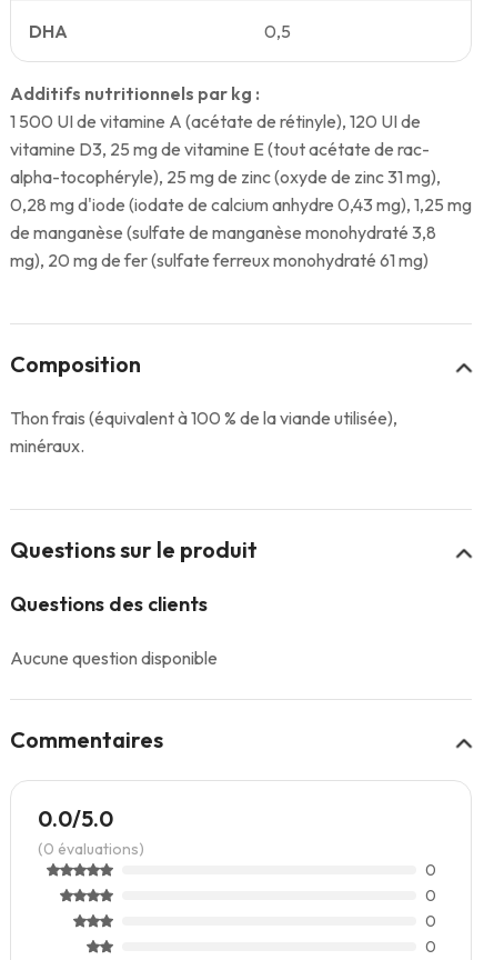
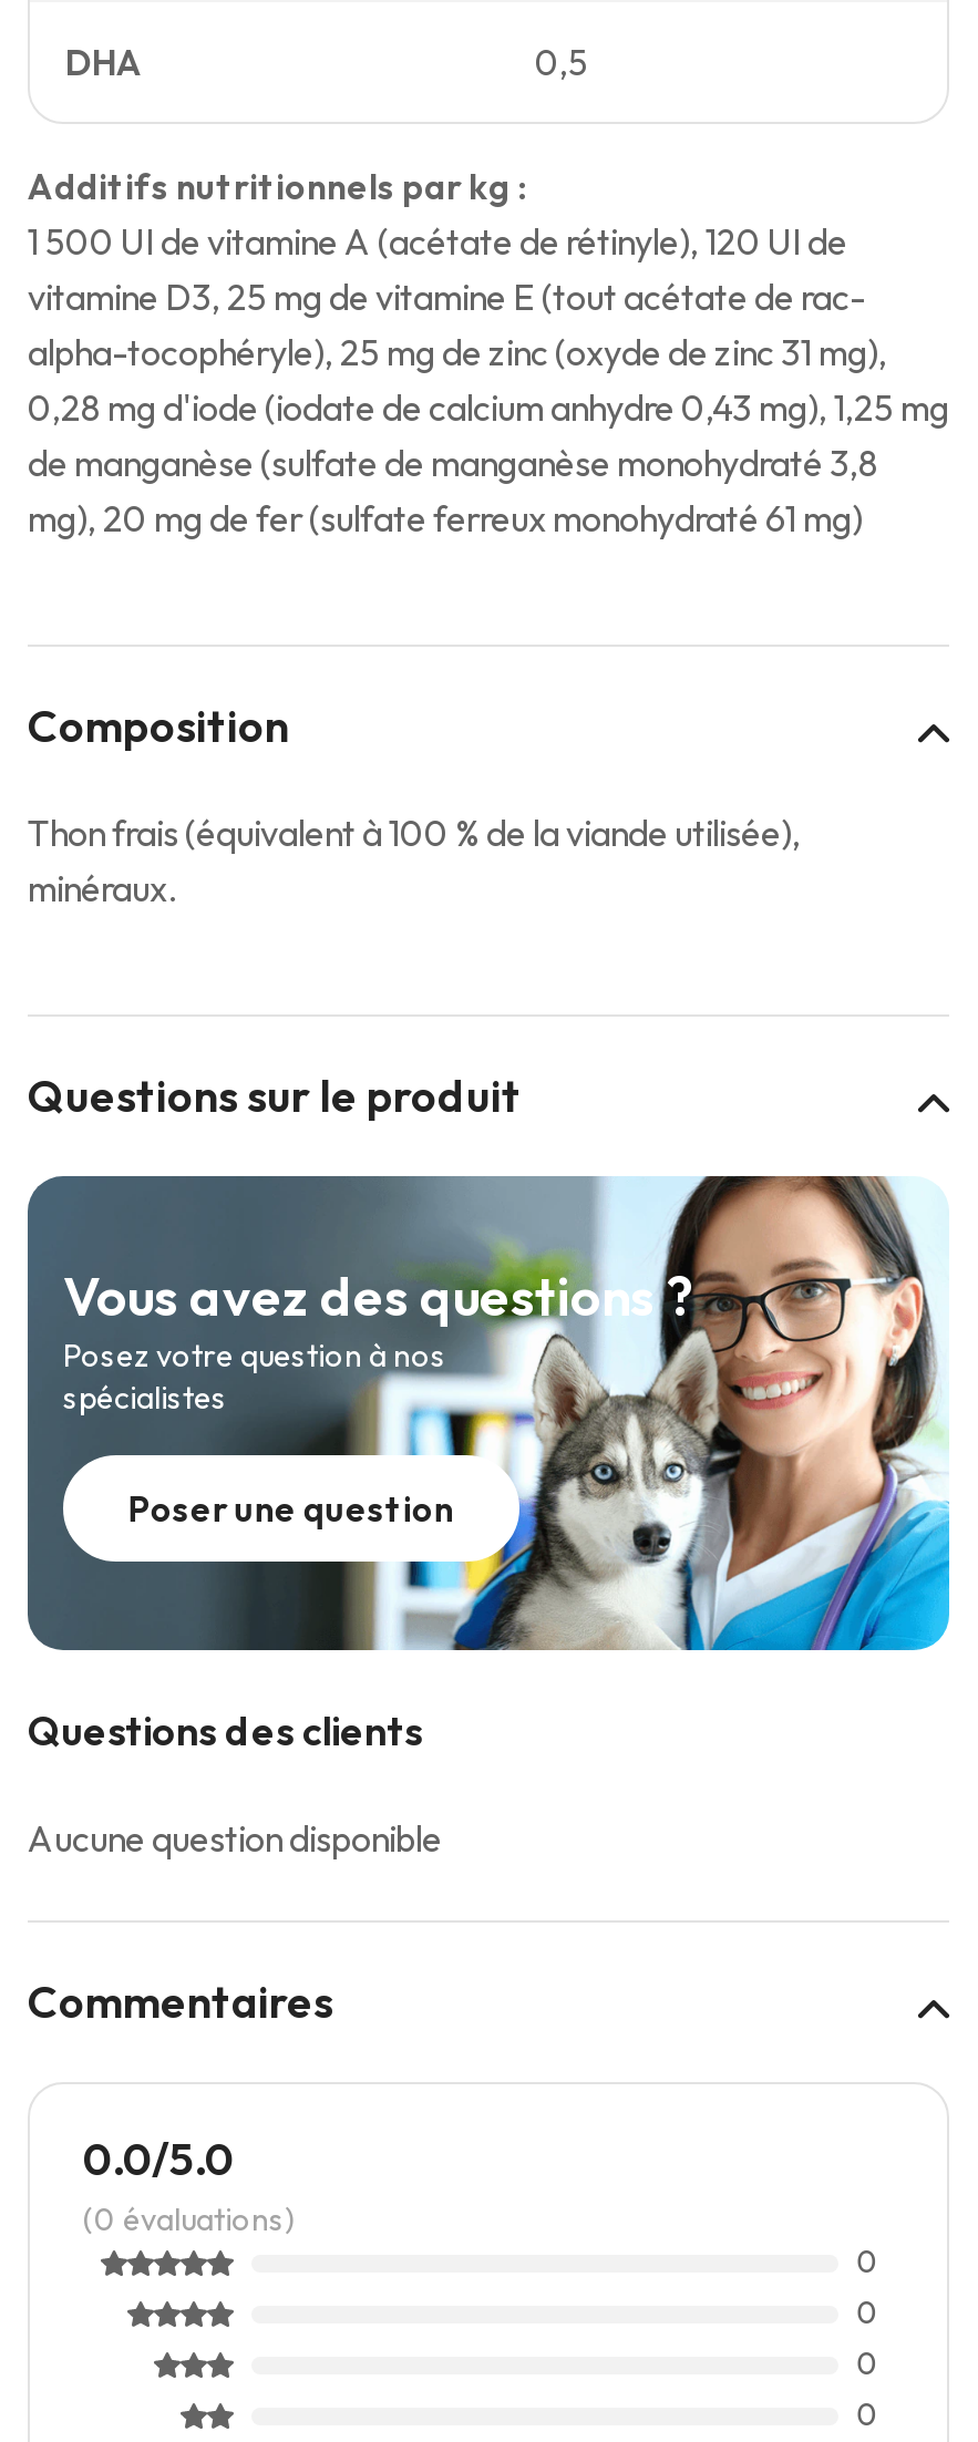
none -> [25,1174,951,1652] [image] | Vous avez des questions ? | Posez votre question à nos | spécialistes | Poser une question

